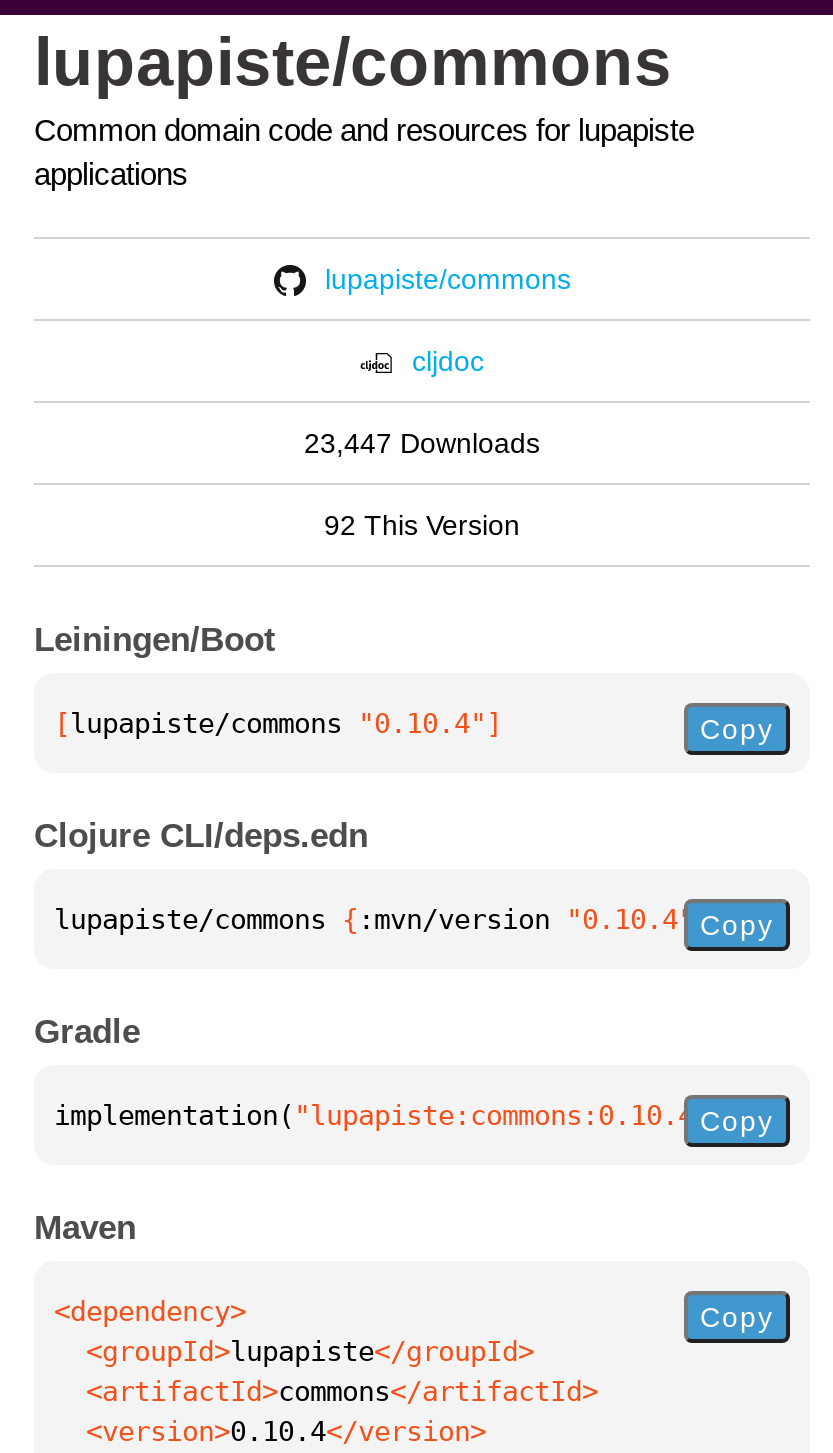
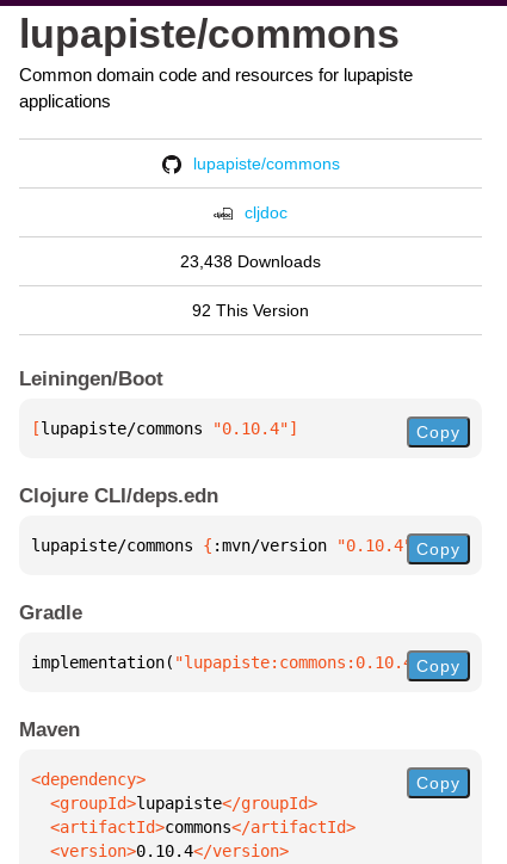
[304,427,540,459] 23,447 Downloads -> [180,252,321,271] 23,438 Downloads

